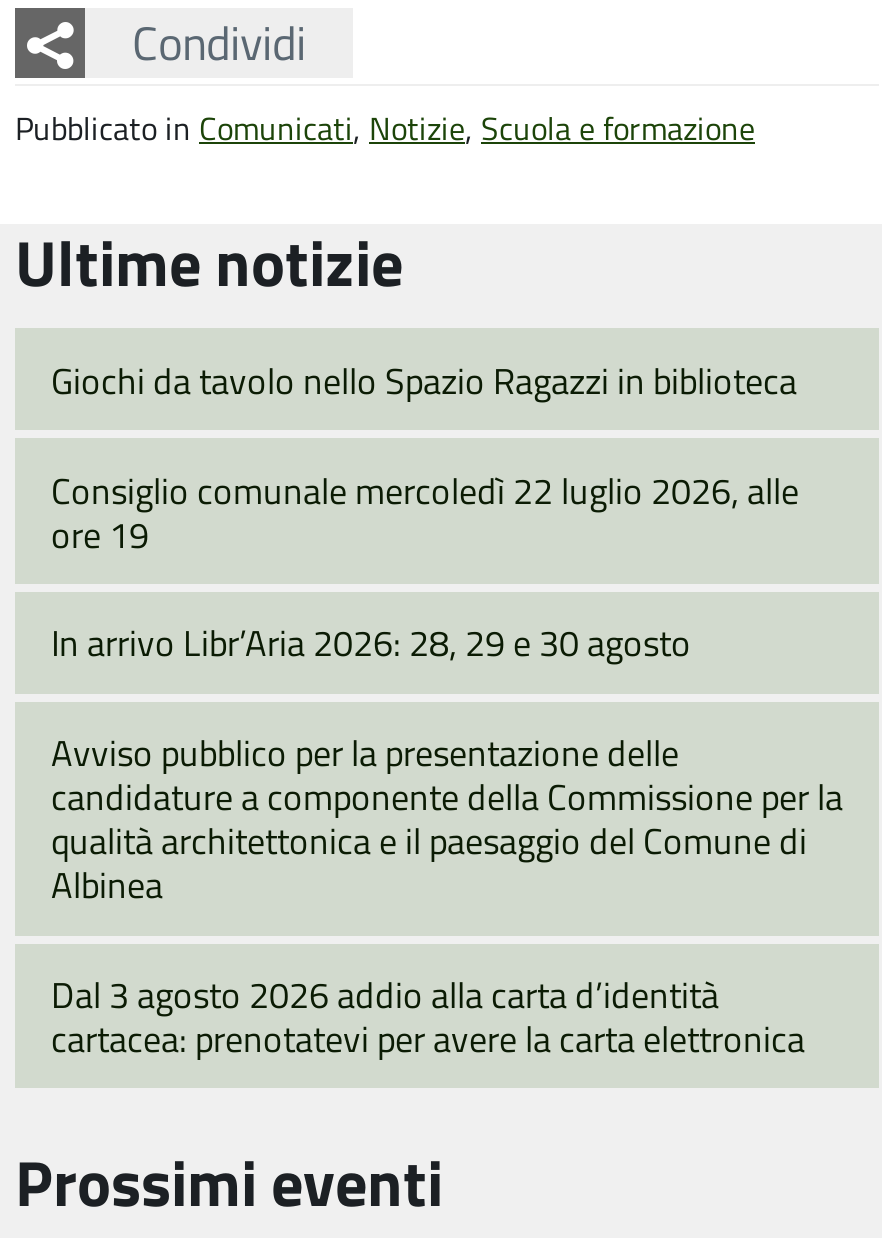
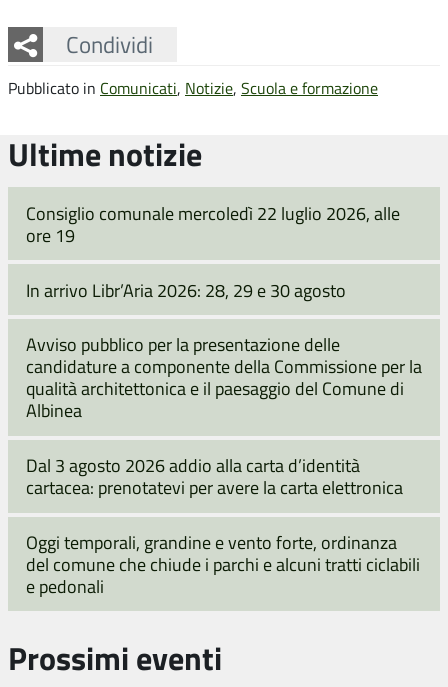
[51,356,797,404] Giochi da tavolo nello Spazio Ragazzi in biblioteca -> none
moved [51,465,843,1062] -> [26,201,422,499]: Consiglio comunale mercoledì 22 luglio 2026, alle | ore 19 | In arrivo Libr’Aria 2026: 28, 29 e 30 agosto | ... | Dal 3 agosto 2026 addio alla carta d’identità | cartacea: prenotatevi per avere la carta elettronica
none -> [26,530,420,598] Oggi temporali, grandine e vento forte, ordinanza | del comune che chiude i parchi e alcuni tratti ciclabili | e pedonali

